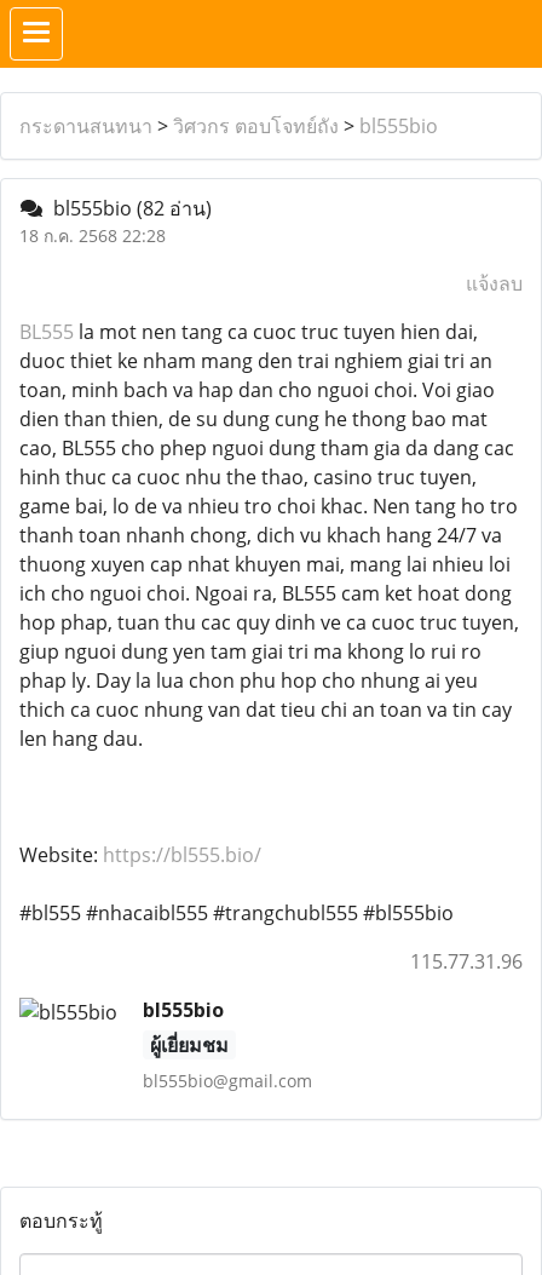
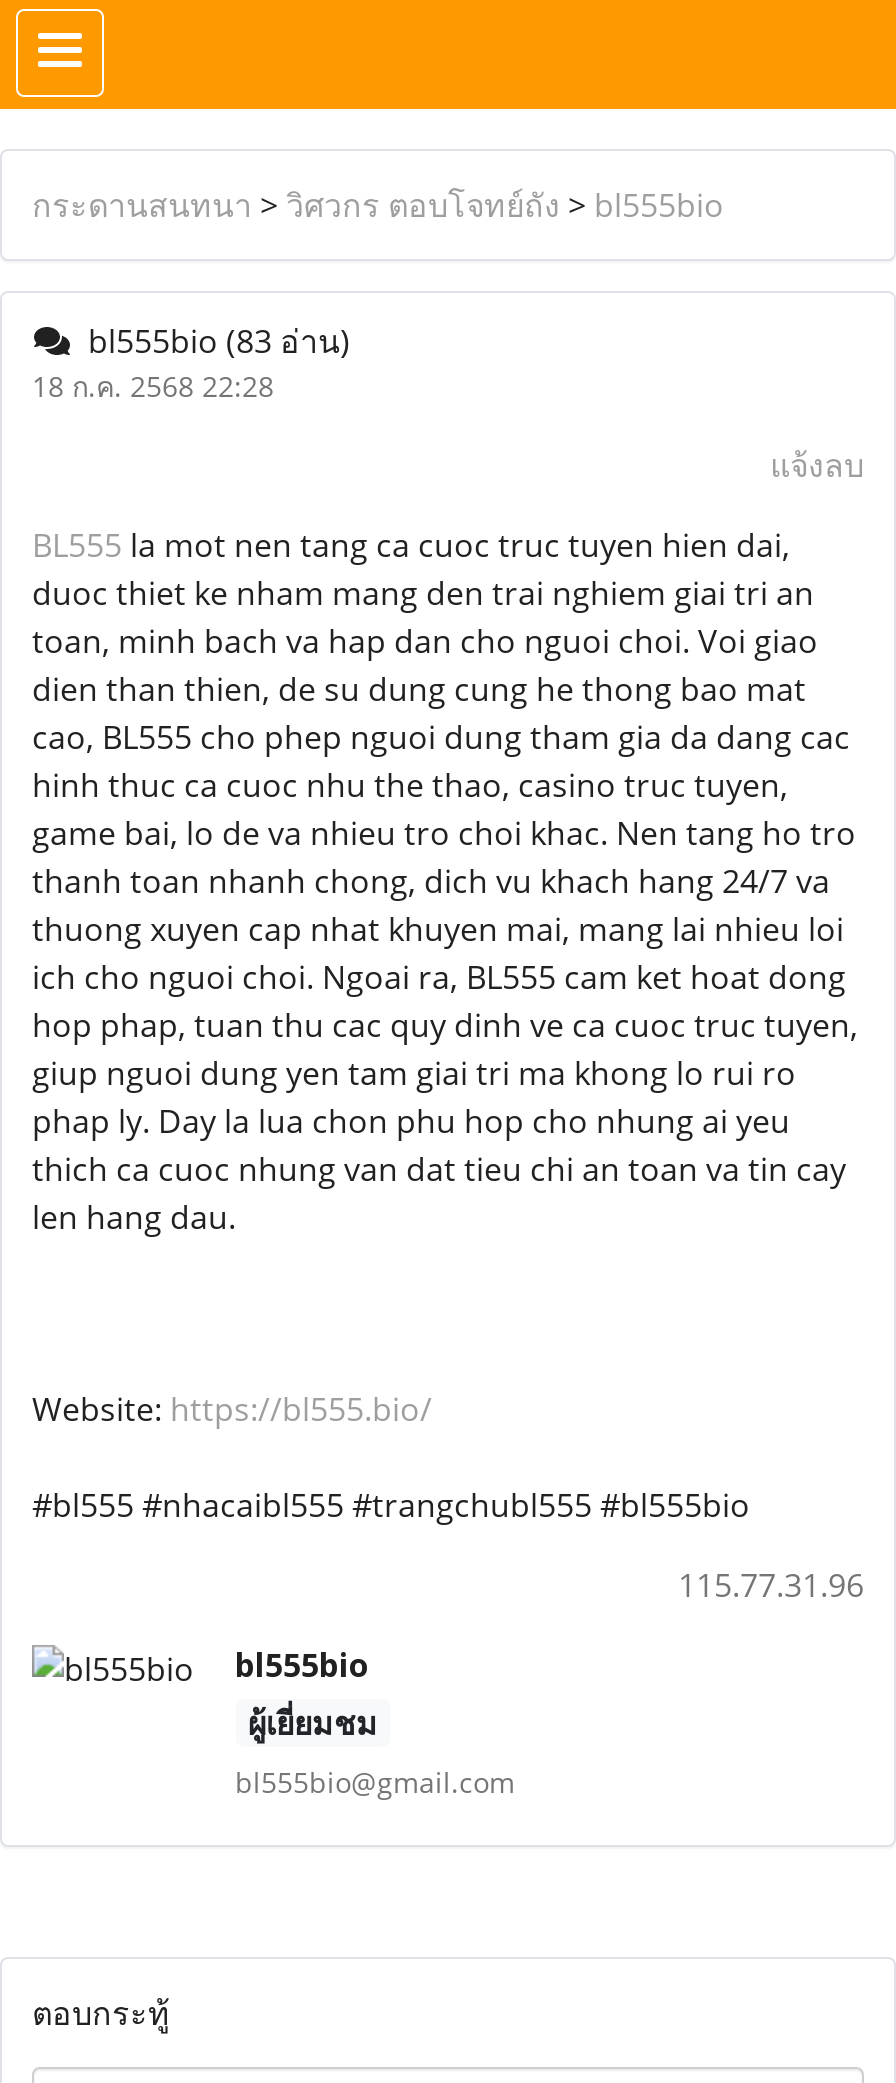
[44,195,212,222] bl555bio (82 อ่าน) -> [72,319,350,363] bl555bio (83 อ่าน)

